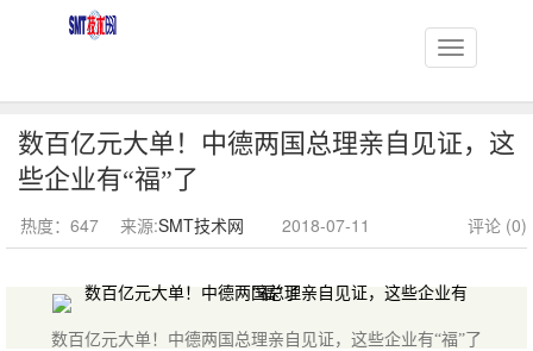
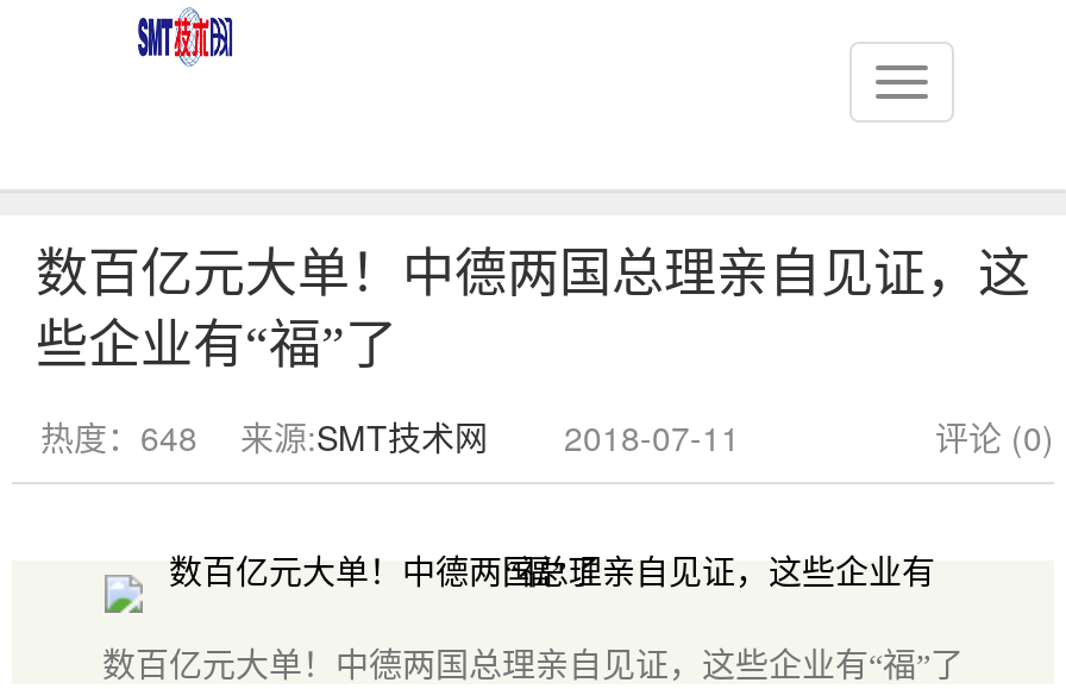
[6,213,244,237] 热度：647来源:SMT技术网 -> [12,413,488,461] 热度：648来源:SMT技术网

